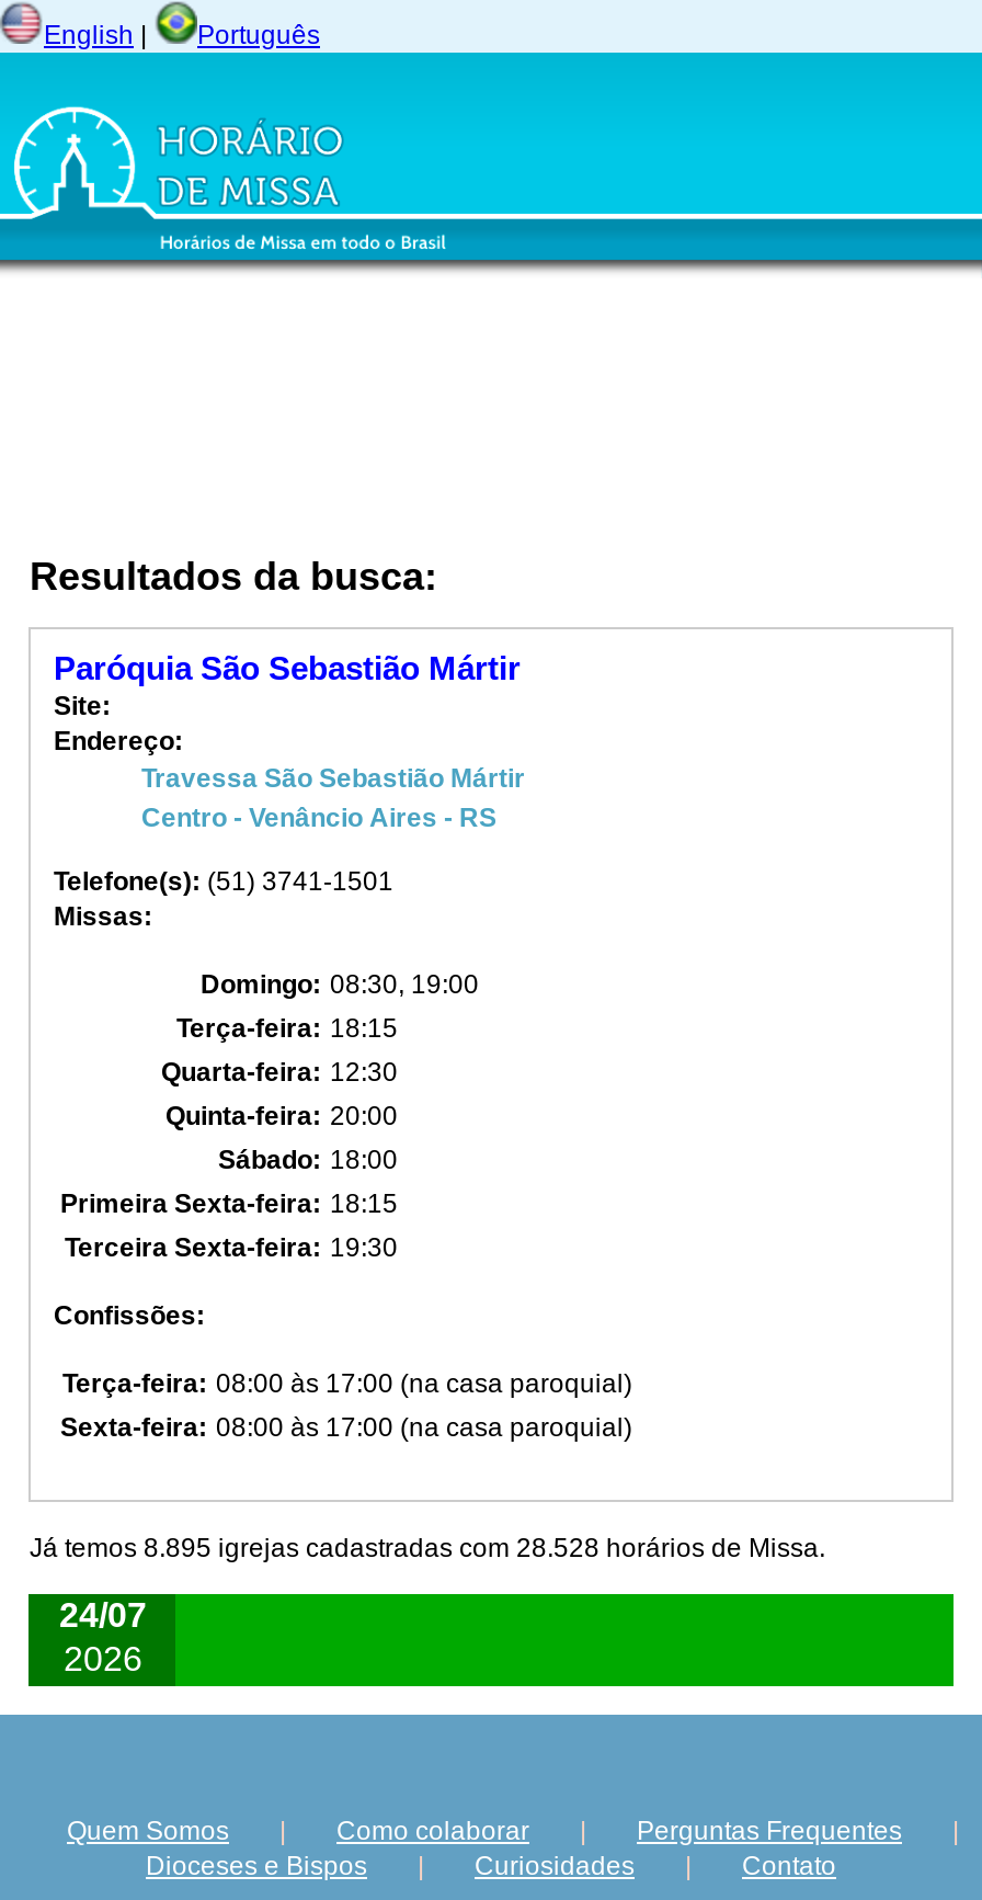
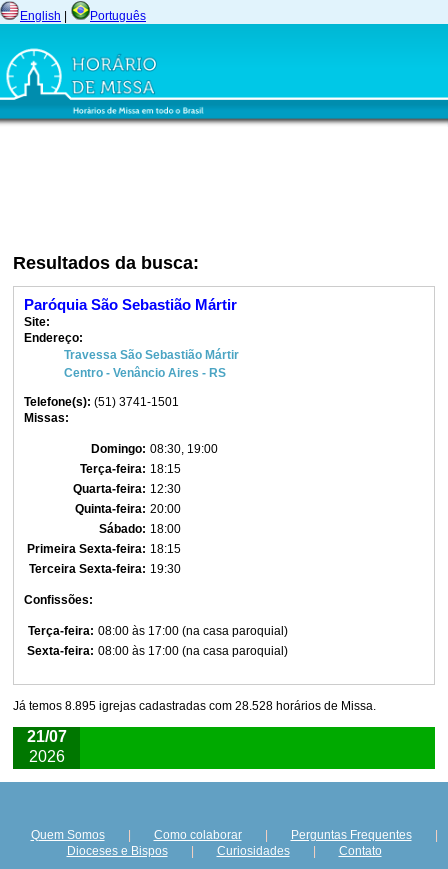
[59,1596,147,1634] 24/07 -> [27,728,67,745] 21/07

